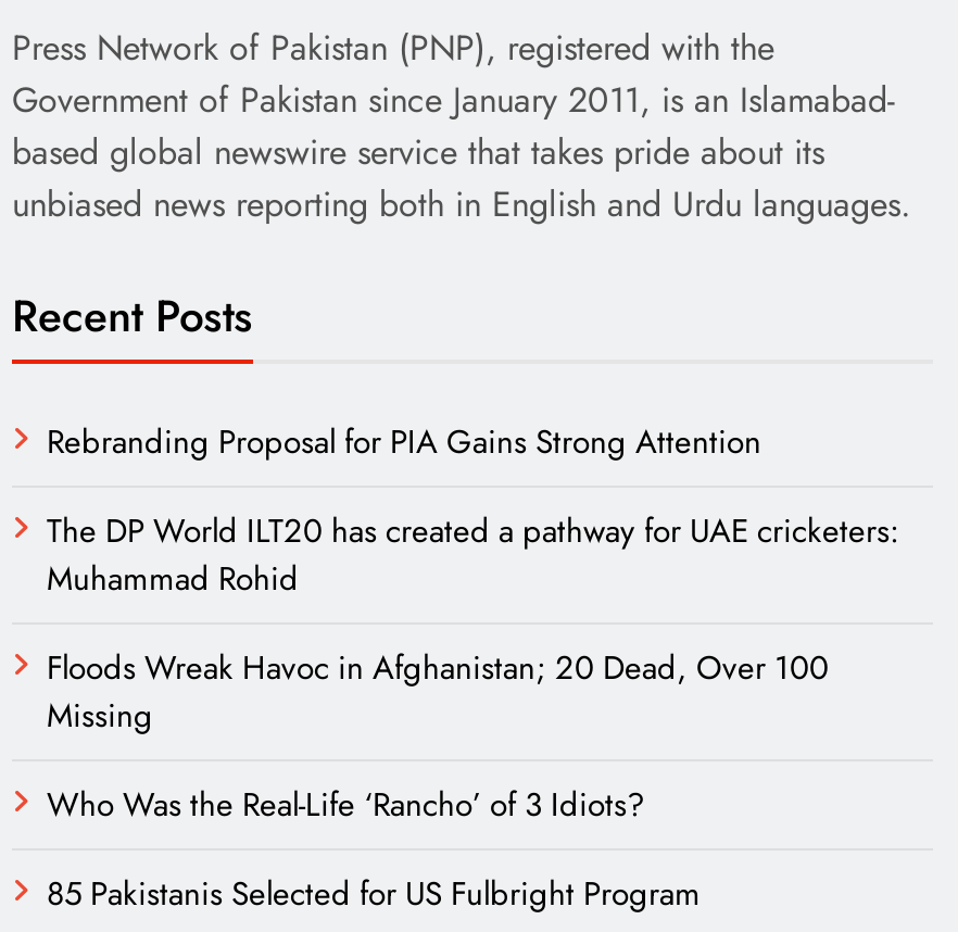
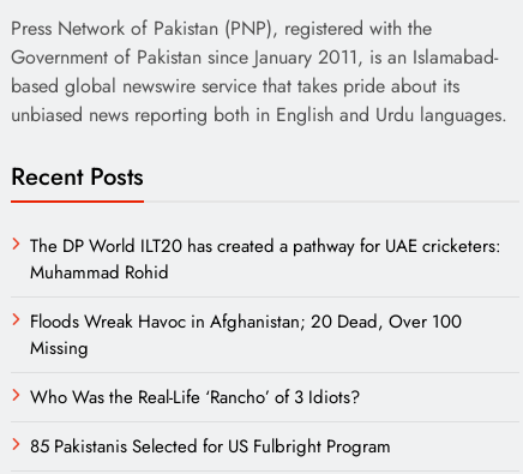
[47,418,761,466] Rebranding Proposal for PIA Gains Strong Attention -> none

